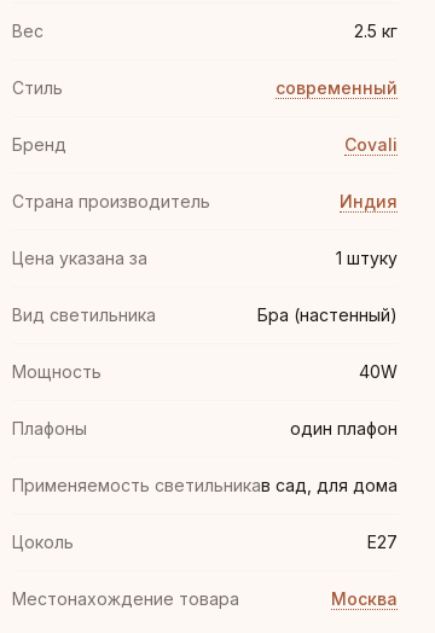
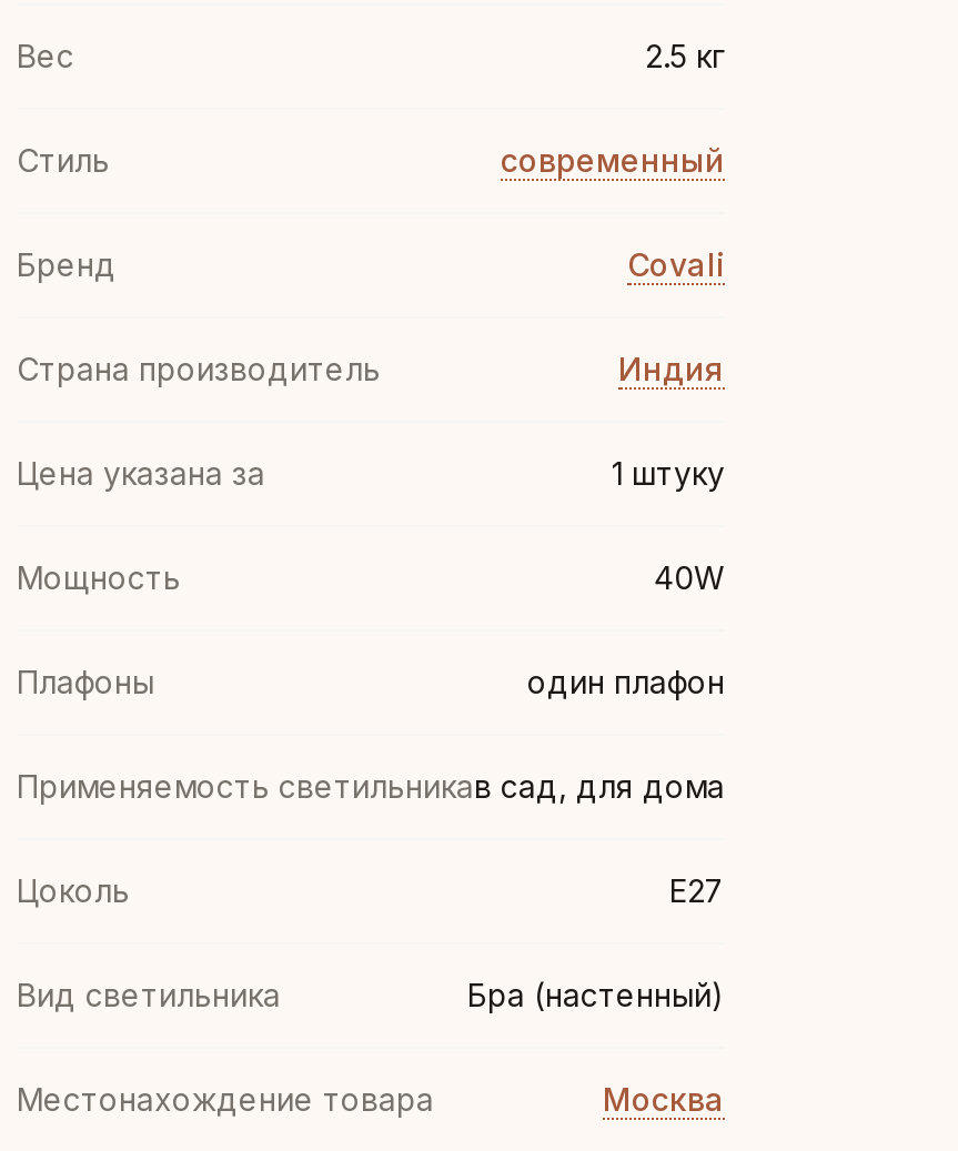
moved [12,304,398,325] -> [17,976,725,1013]: Вид светильника | Бра (настенный)
moved [12,361,398,552] -> [17,558,725,909]: Мощность | 40W | Плафоны | один плафон | Применяемость светильникав сад, для дома | Цоколь | E27

